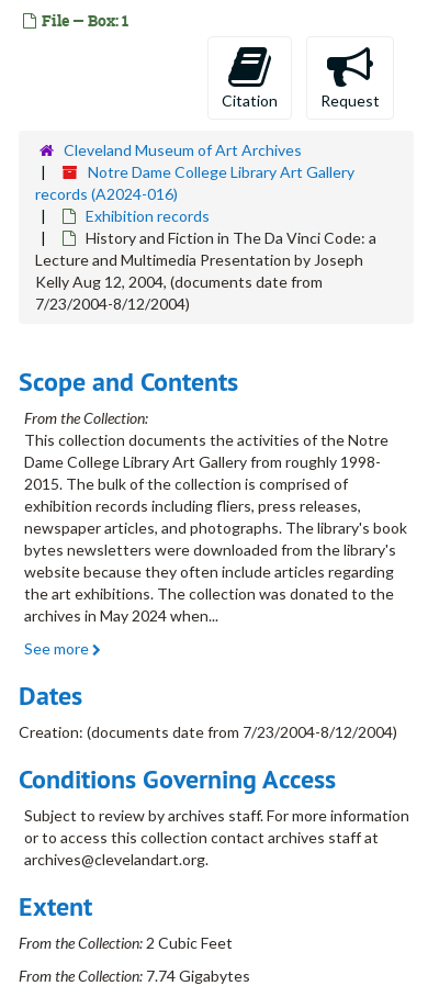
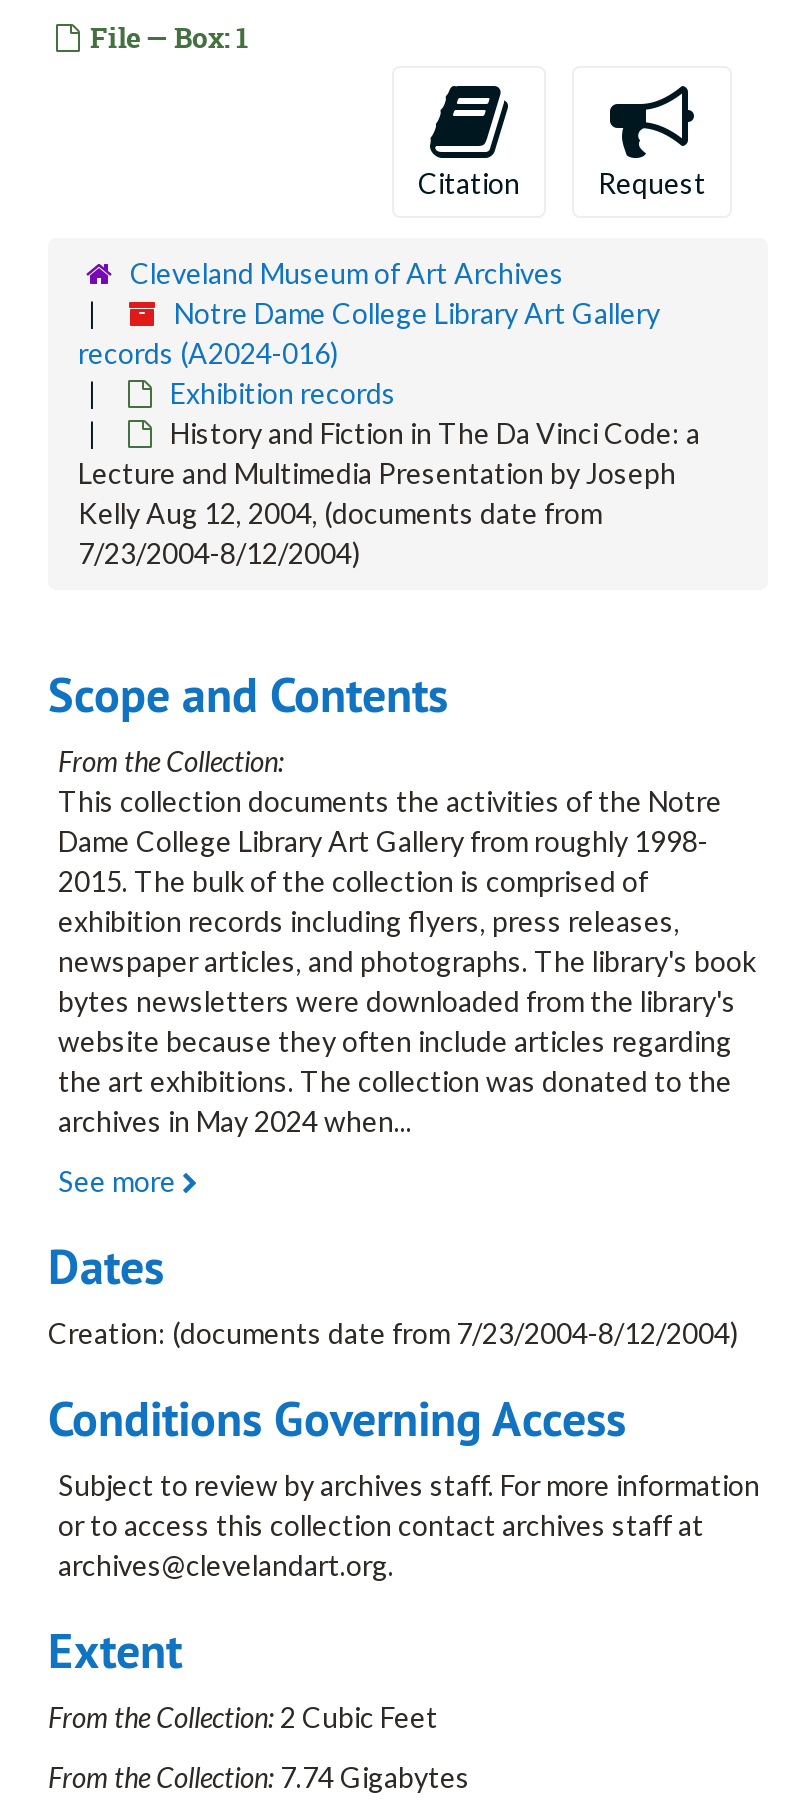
[24,497,361,515] exhibition records including fliers, press releases, -> [58,905,680,939] exhibition records including flyers, press releases,

